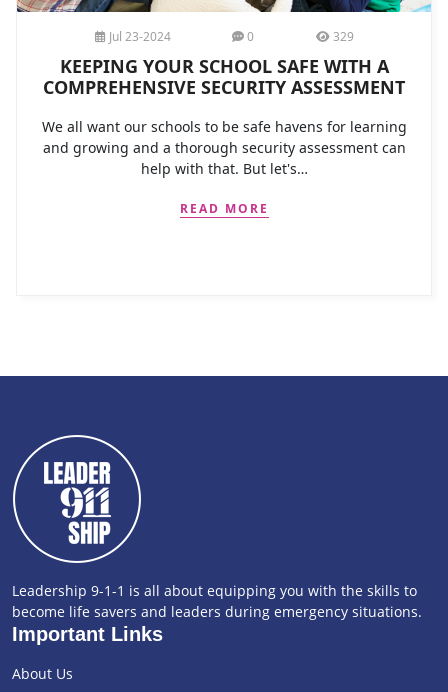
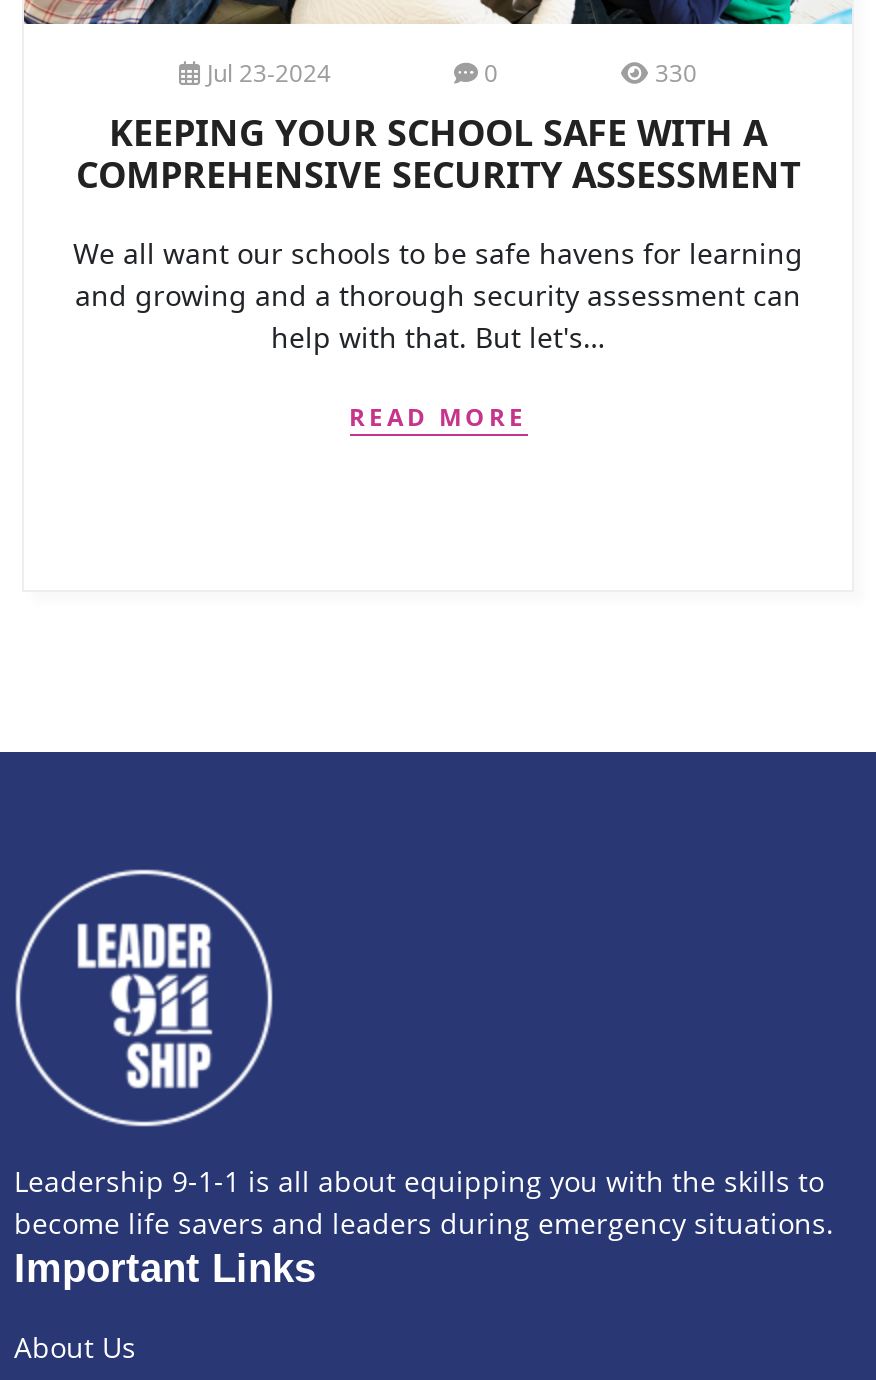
[329,28,353,45] 329 -> [649,57,697,91] 330

